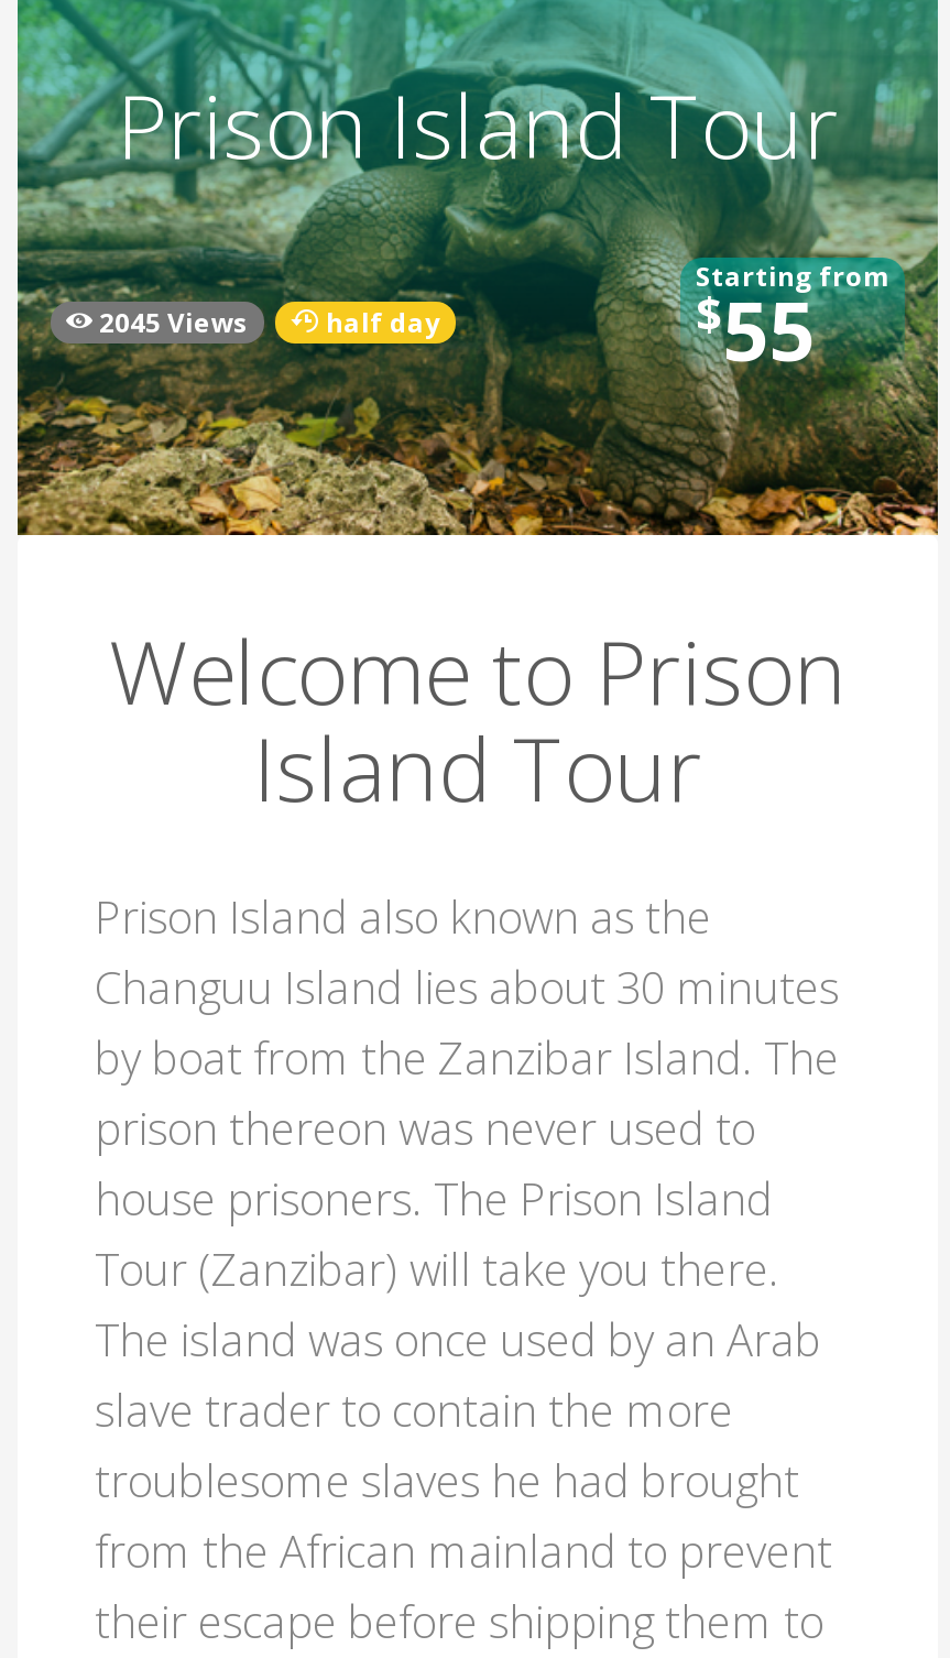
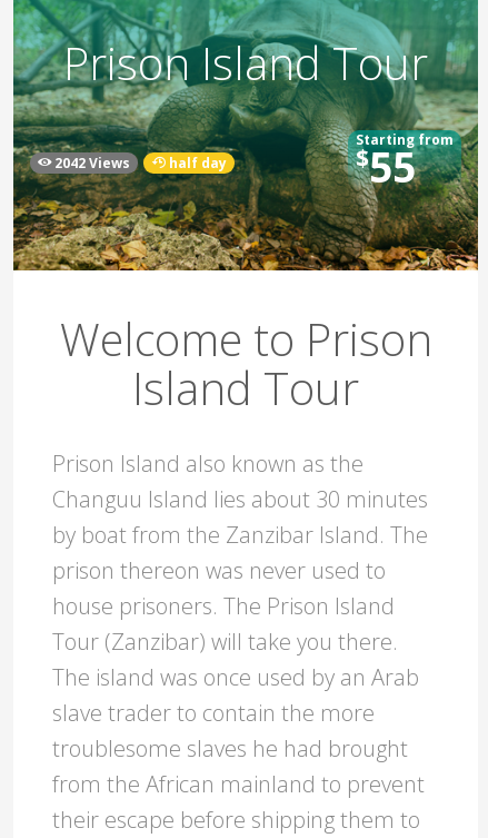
[92,304,249,342] 2045 Views -> [51,154,130,173] 2042 Views

